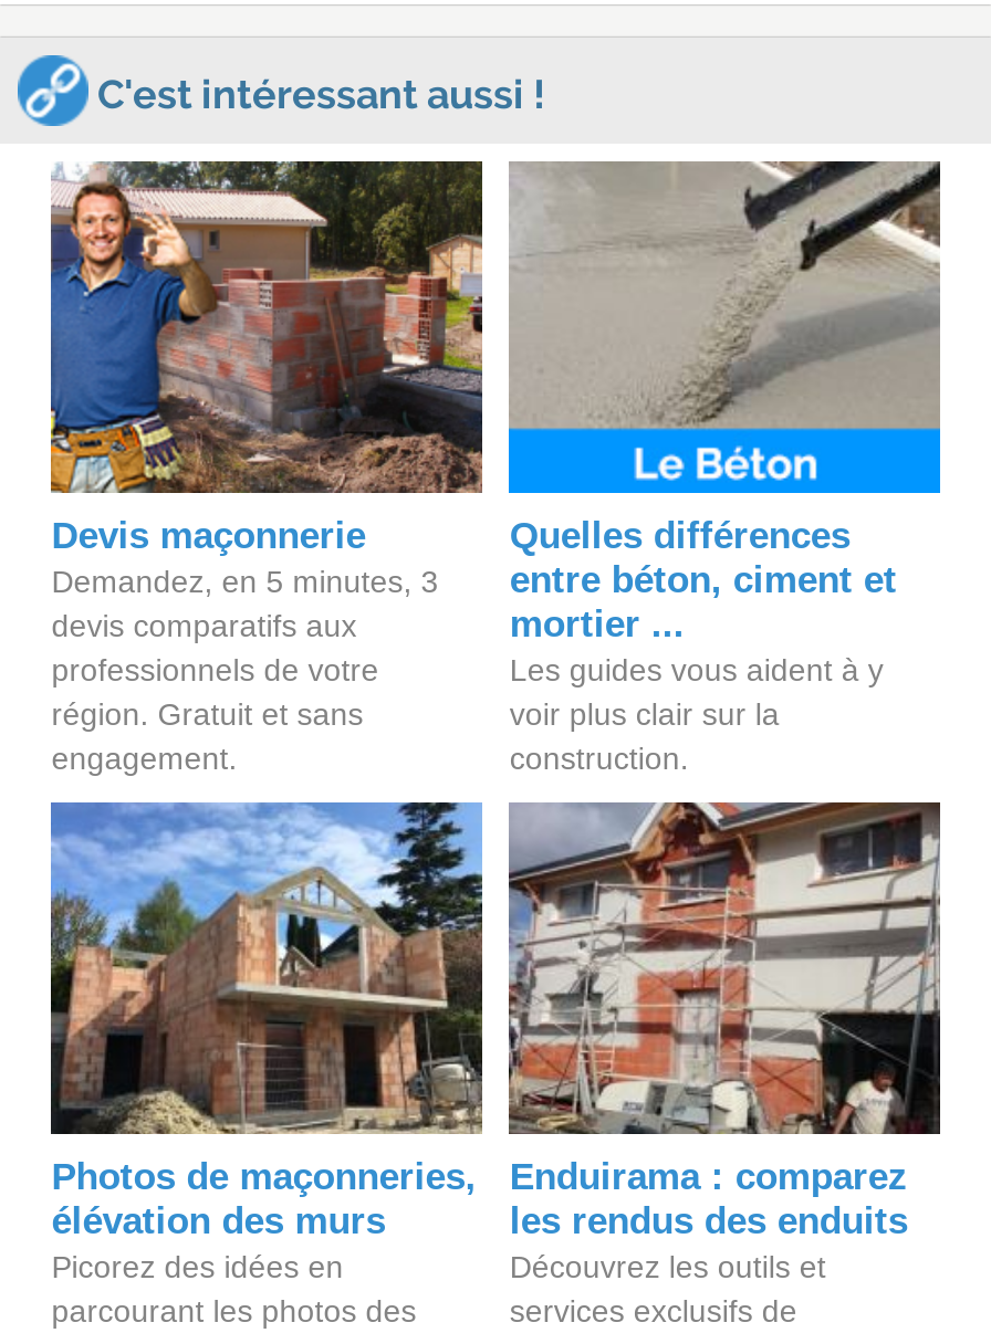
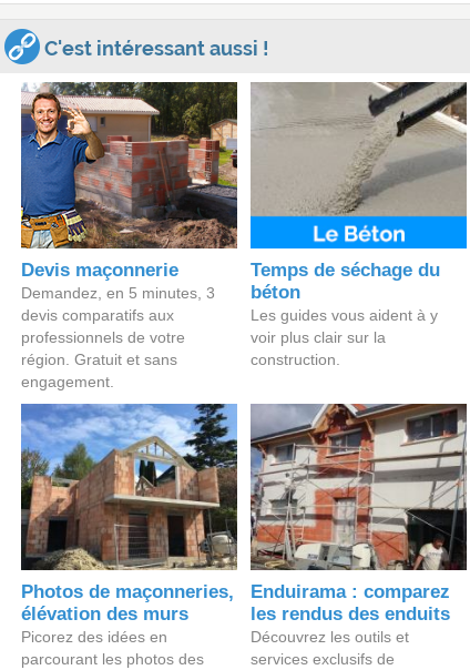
[509,515,897,645] Quelles différences | entre béton, ciment et | mortier ... -> [251,260,440,303] Temps de séchage du | béton
moved [509,652,883,776] -> [251,306,438,368]: Les guides vous aident à y | voir plus clair sur la | construction.

